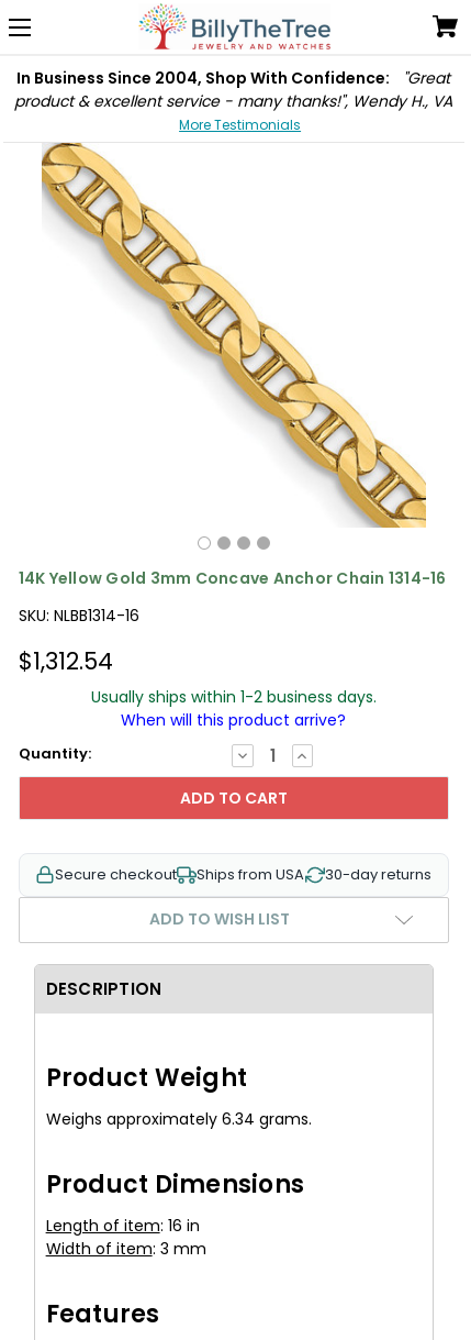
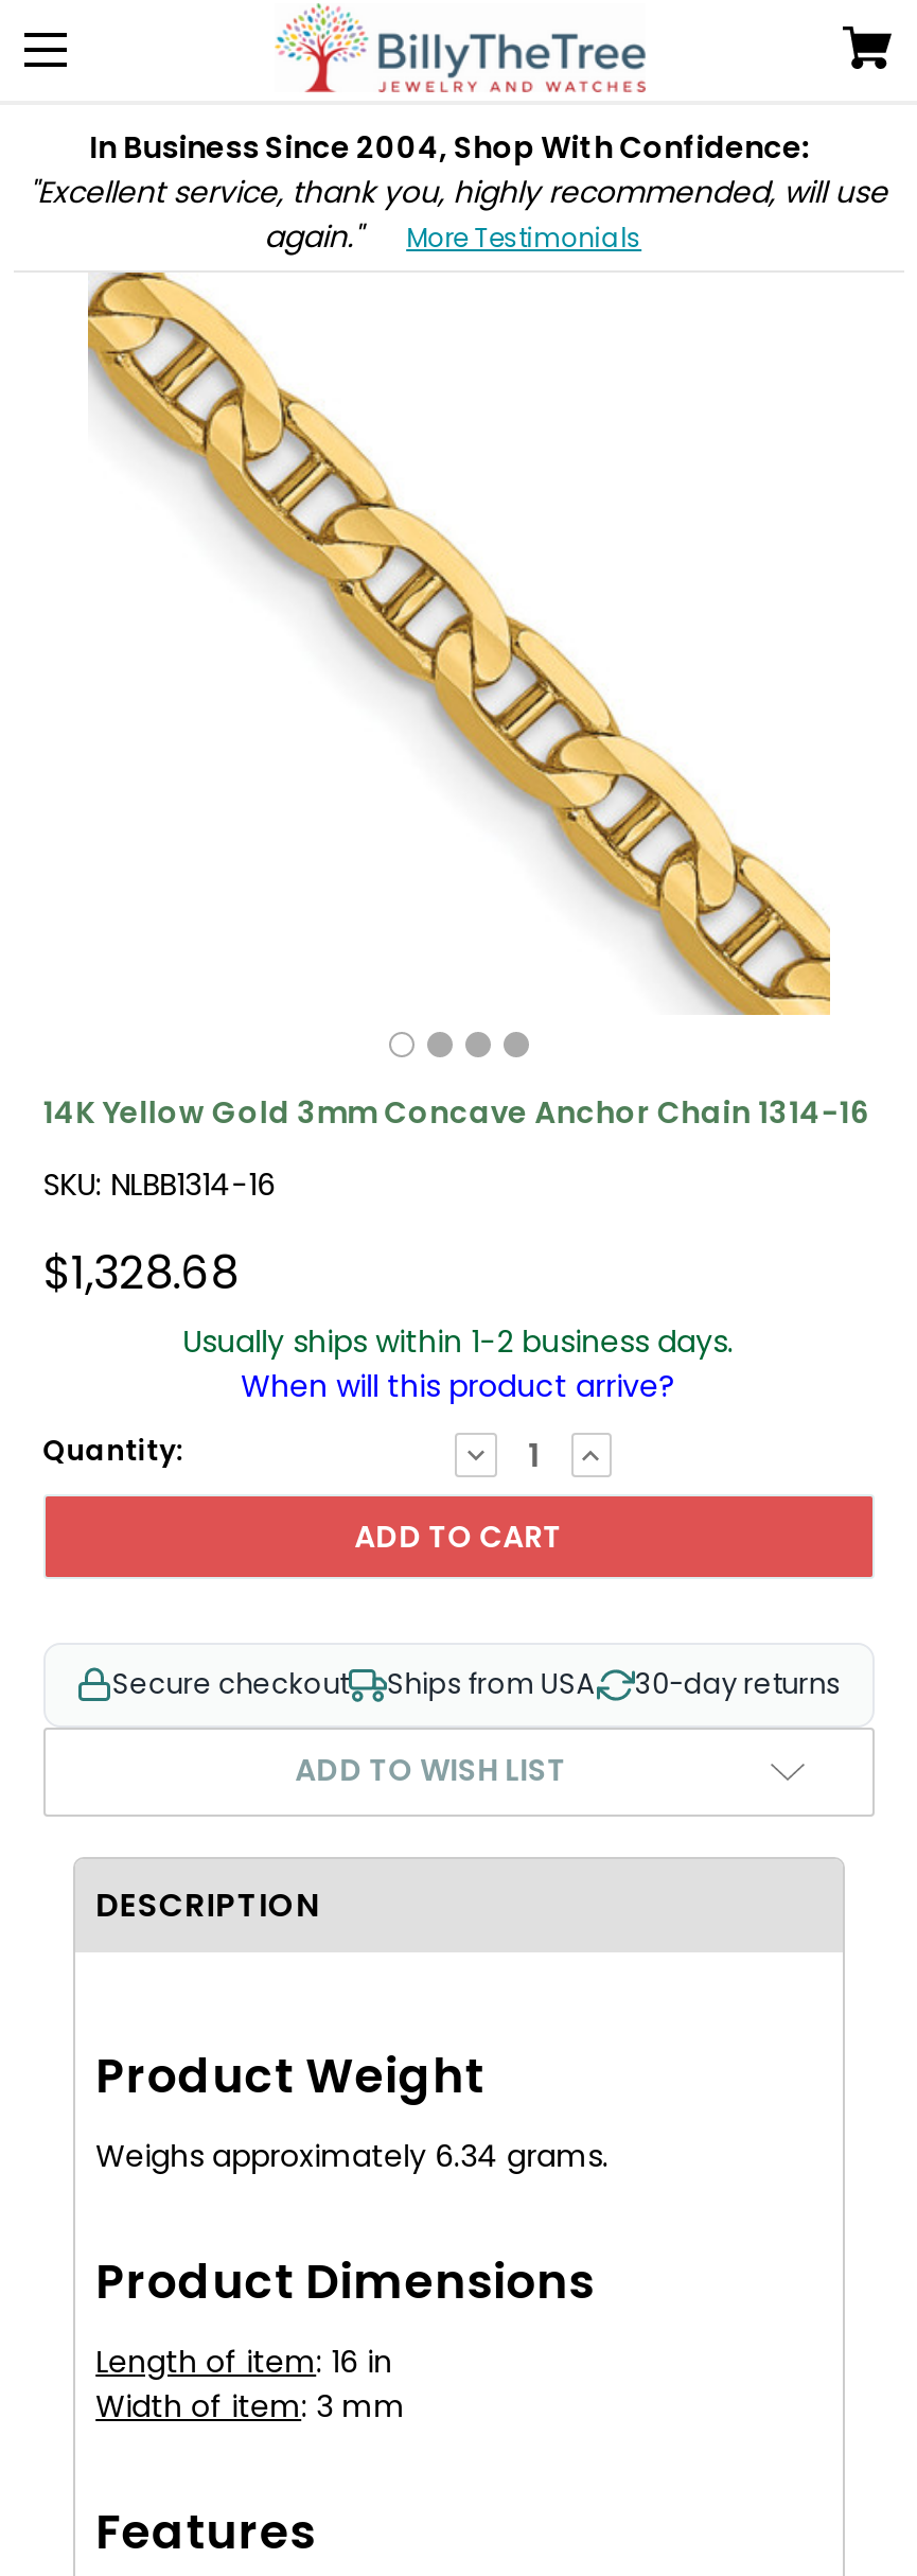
[14,67,452,112] In Business Since 2004, Shop With Confidence: "Great | product & excellent service - many thanks!", Wendy H., VA -> [29,126,888,258] In Business Since 2004, Shop With Confidence: | "Excellent service, thank you, highly recommended, will use | again."
[18,645,113,677] $1,312.54 -> [43,1242,238,1303] $1,328.68

